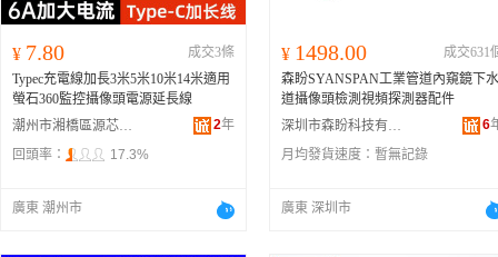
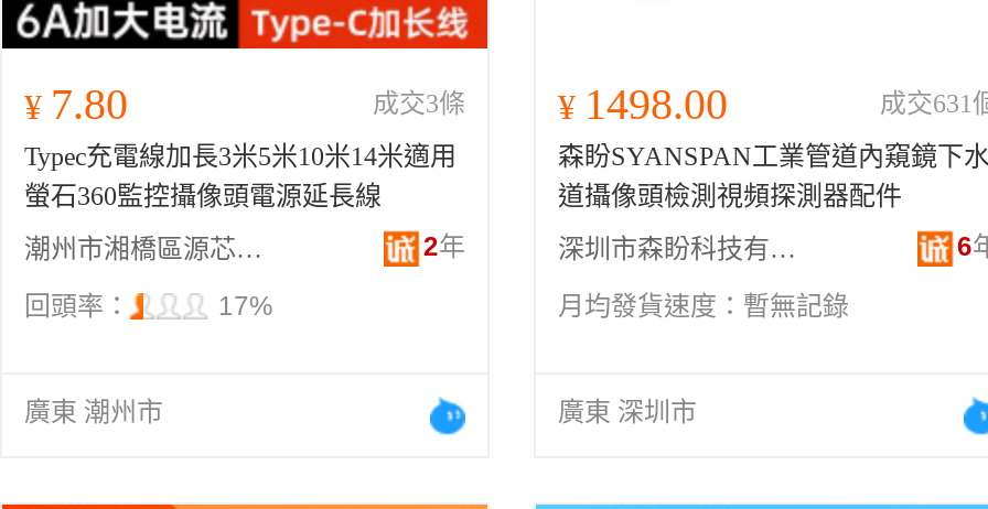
[110,147,149,162] 17.3% -> [218,291,273,322] 17%

